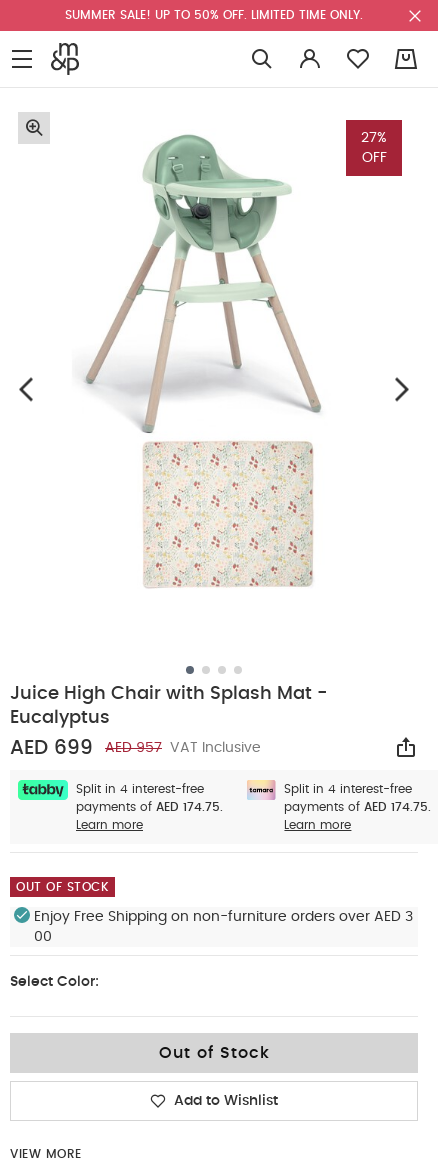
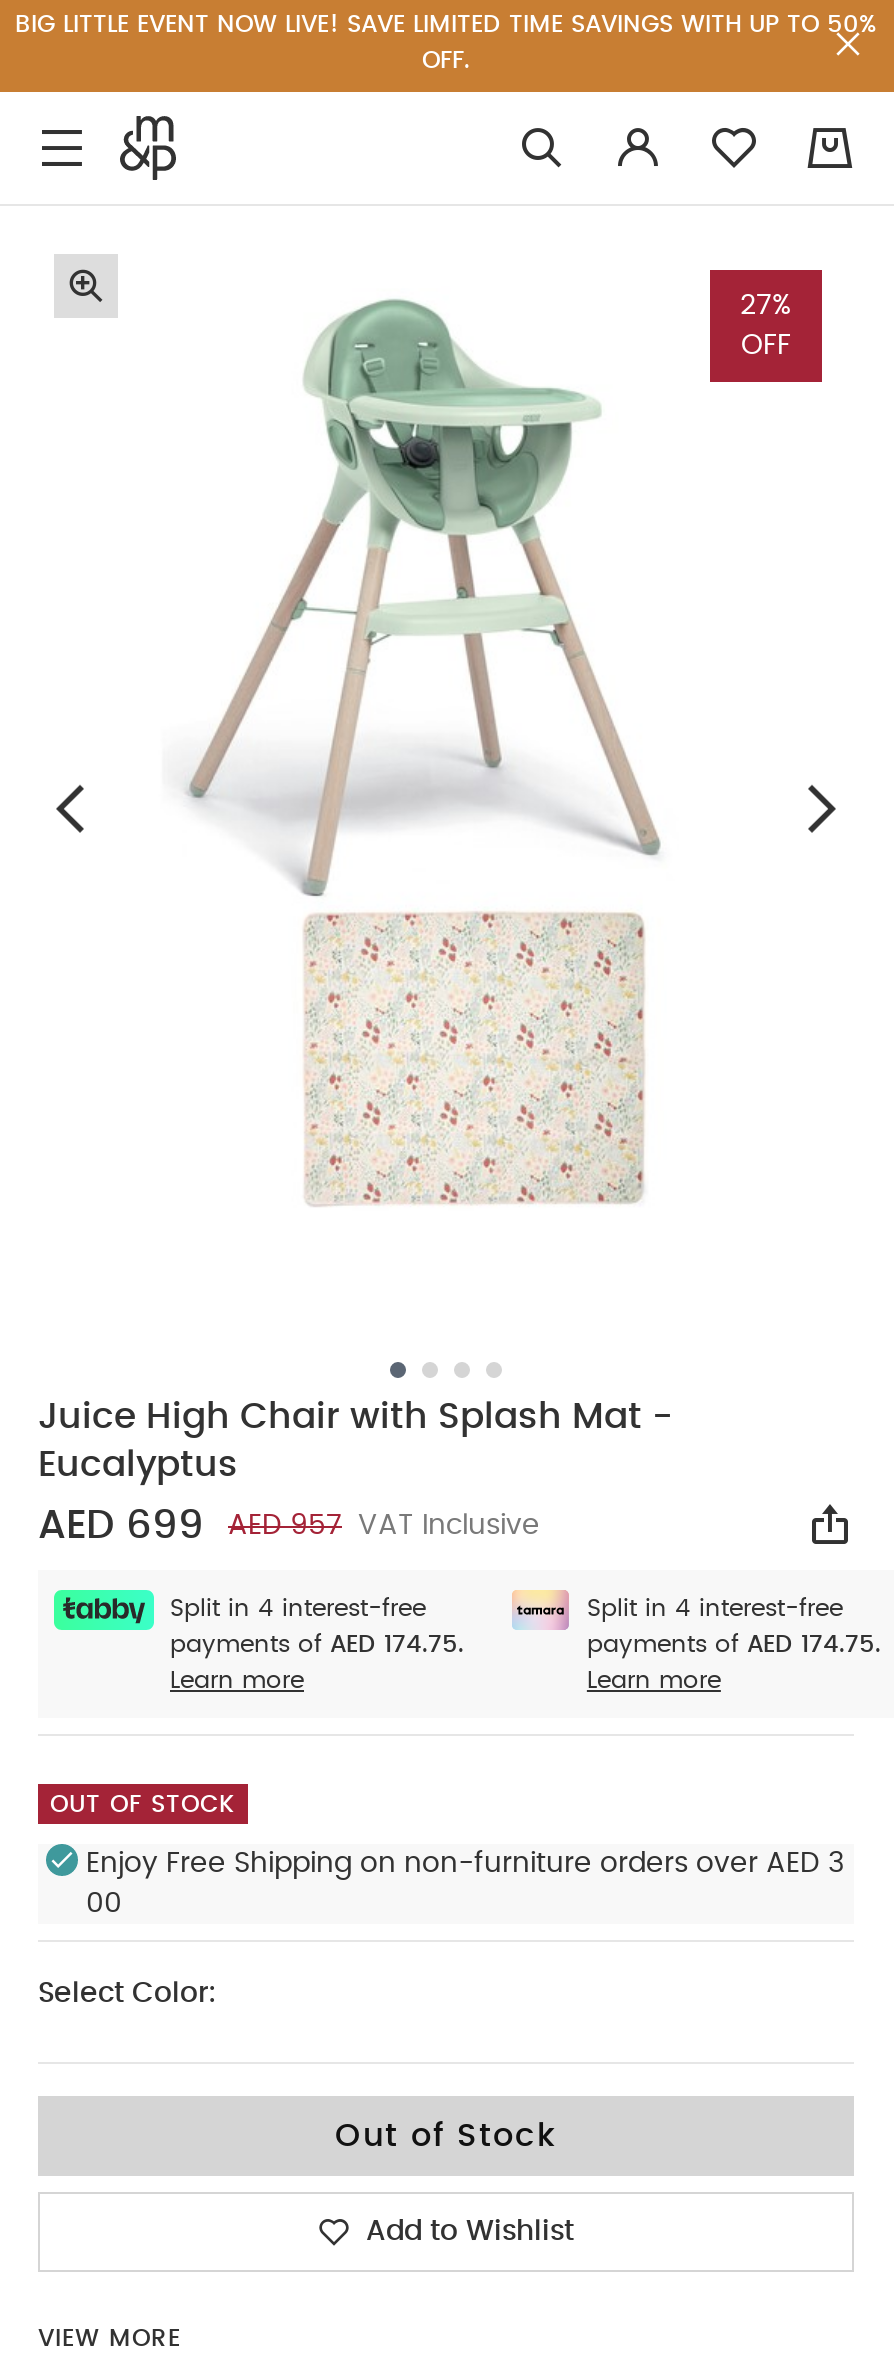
[65,9,363,21] SUMMER SALE! UP TO 50% OFF. LIMITED TIME ONLY. -> [15,12,877,72] BIG LITTLE EVENT NOW LIVE! SAVE LIMITED TIME SAVINGS WITH UP TO 50% | OFF.

